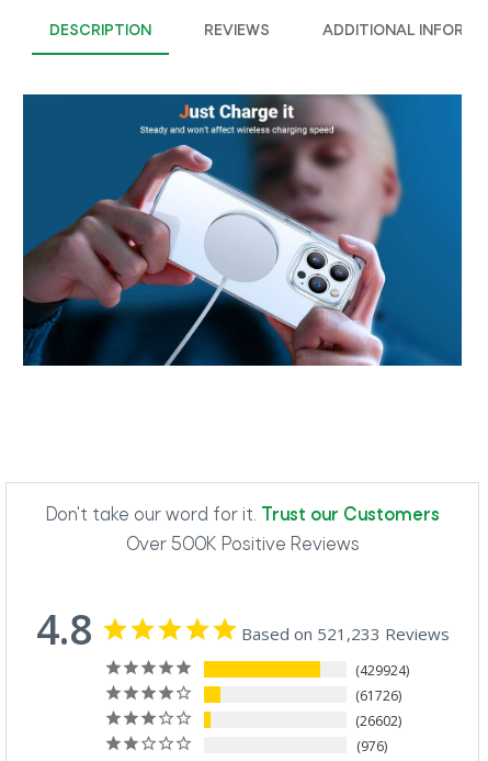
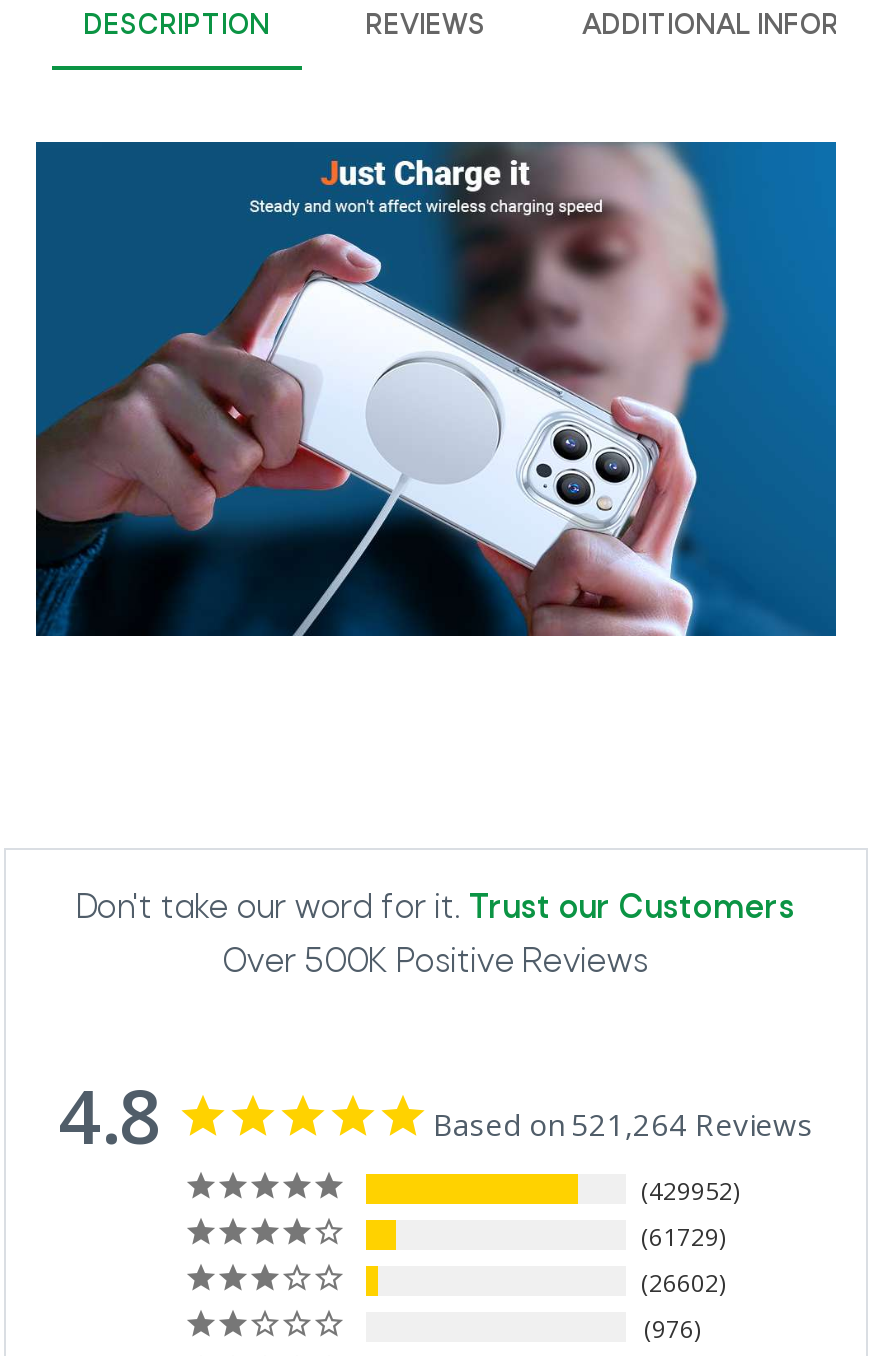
[241,623,449,645] Based on 521,233 Reviews -> [433,1105,813,1145] Based on 521,264 Reviews
[359,662,405,680] 429924 -> [649,1175,733,1209] 429952
[359,687,398,705] 61726 -> [649,1221,719,1255] 61729

